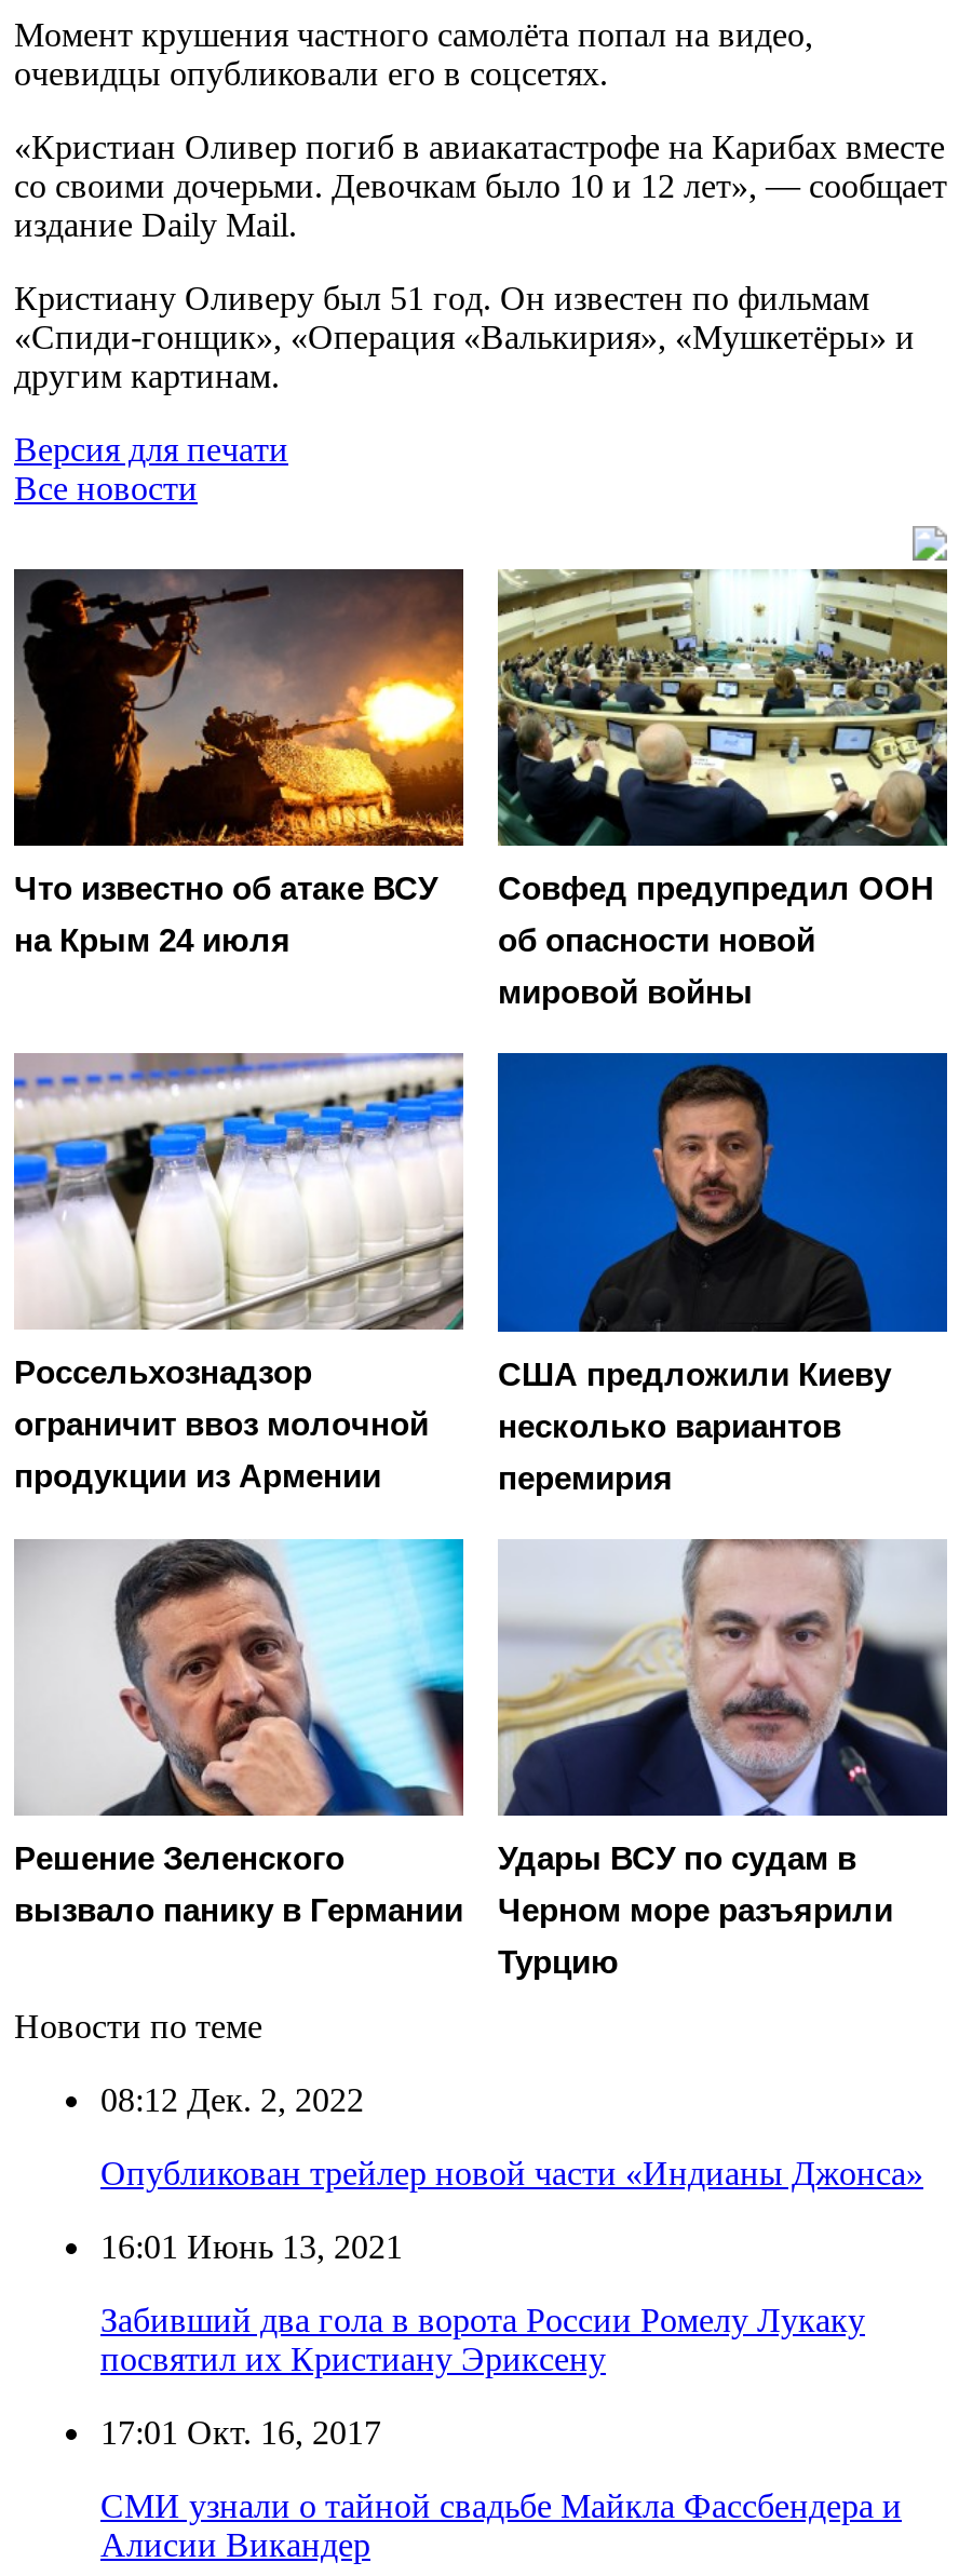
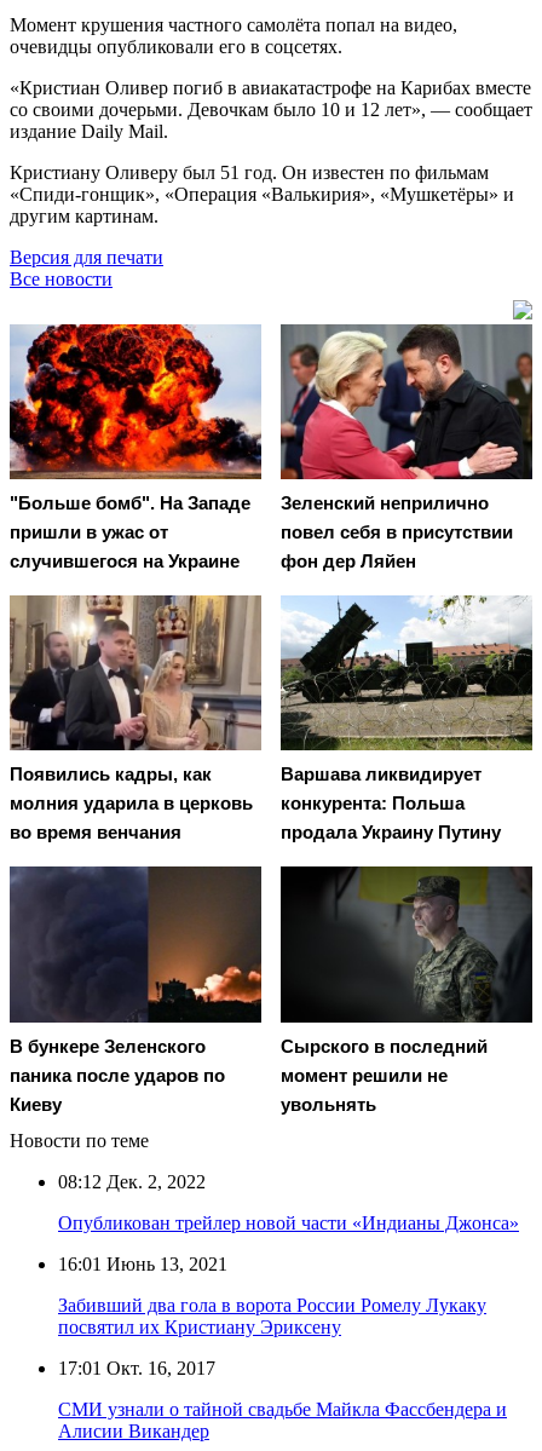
[12,567,465,958] [image] | Что известно об атаке ВСУ | на Крым 24 июля -> [8,323,263,571] [image] | "Больше бомб". На Западе | пришли в ужас от | случившегося на Украине
[496,567,949,1010] [image] | Совфед предупредил ООН | об опасности новой | мировой войны -> [279,323,534,571] [image] | Зеленский неприлично | повел cебя в присутствии | фон дер Ляйен
[12,1051,465,1494] [image] | Россельхознадзор | ограничит ввоз молочной | продукции из Армении -> [8,594,263,843] [image] | Появились кадры, как | молния ударила в церковь | во время венчания
[496,1051,949,1495] [image] | США предложили Киеву | несколько вариантов | перемирия -> [279,594,534,843] [image] | Варшава ликвидирует | конкурента: Польша | продала Украину Путину
[14,1537,465,1928] [image] | Решение Зеленского | вызвало панику в Германии -> [10,865,263,1114] [image] | В бункере Зеленского | паника после ударов по | Киеву
[496,1537,947,1980] [image] | Удары ВСУ по судам в | Черном море разъярили | Турцию -> [279,865,534,1114] [image] | Сырского в последний | момент решили не | увольнять

